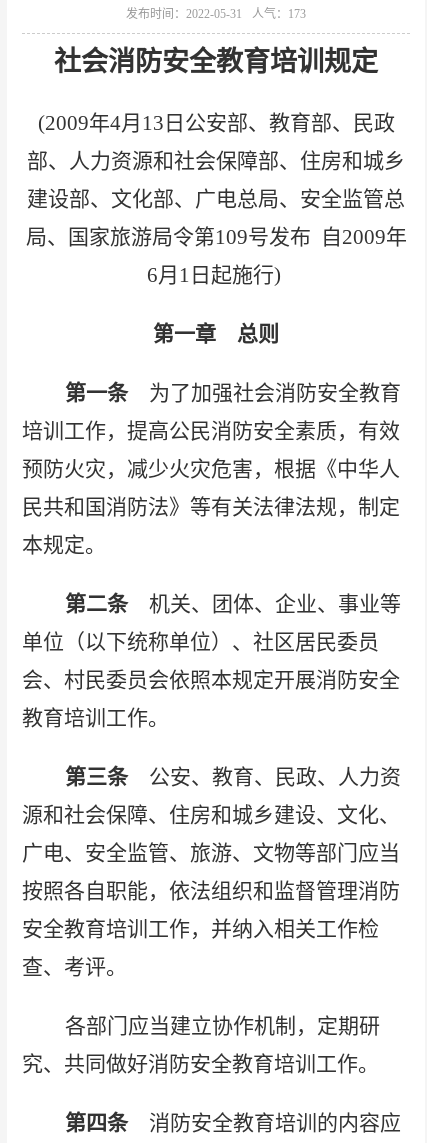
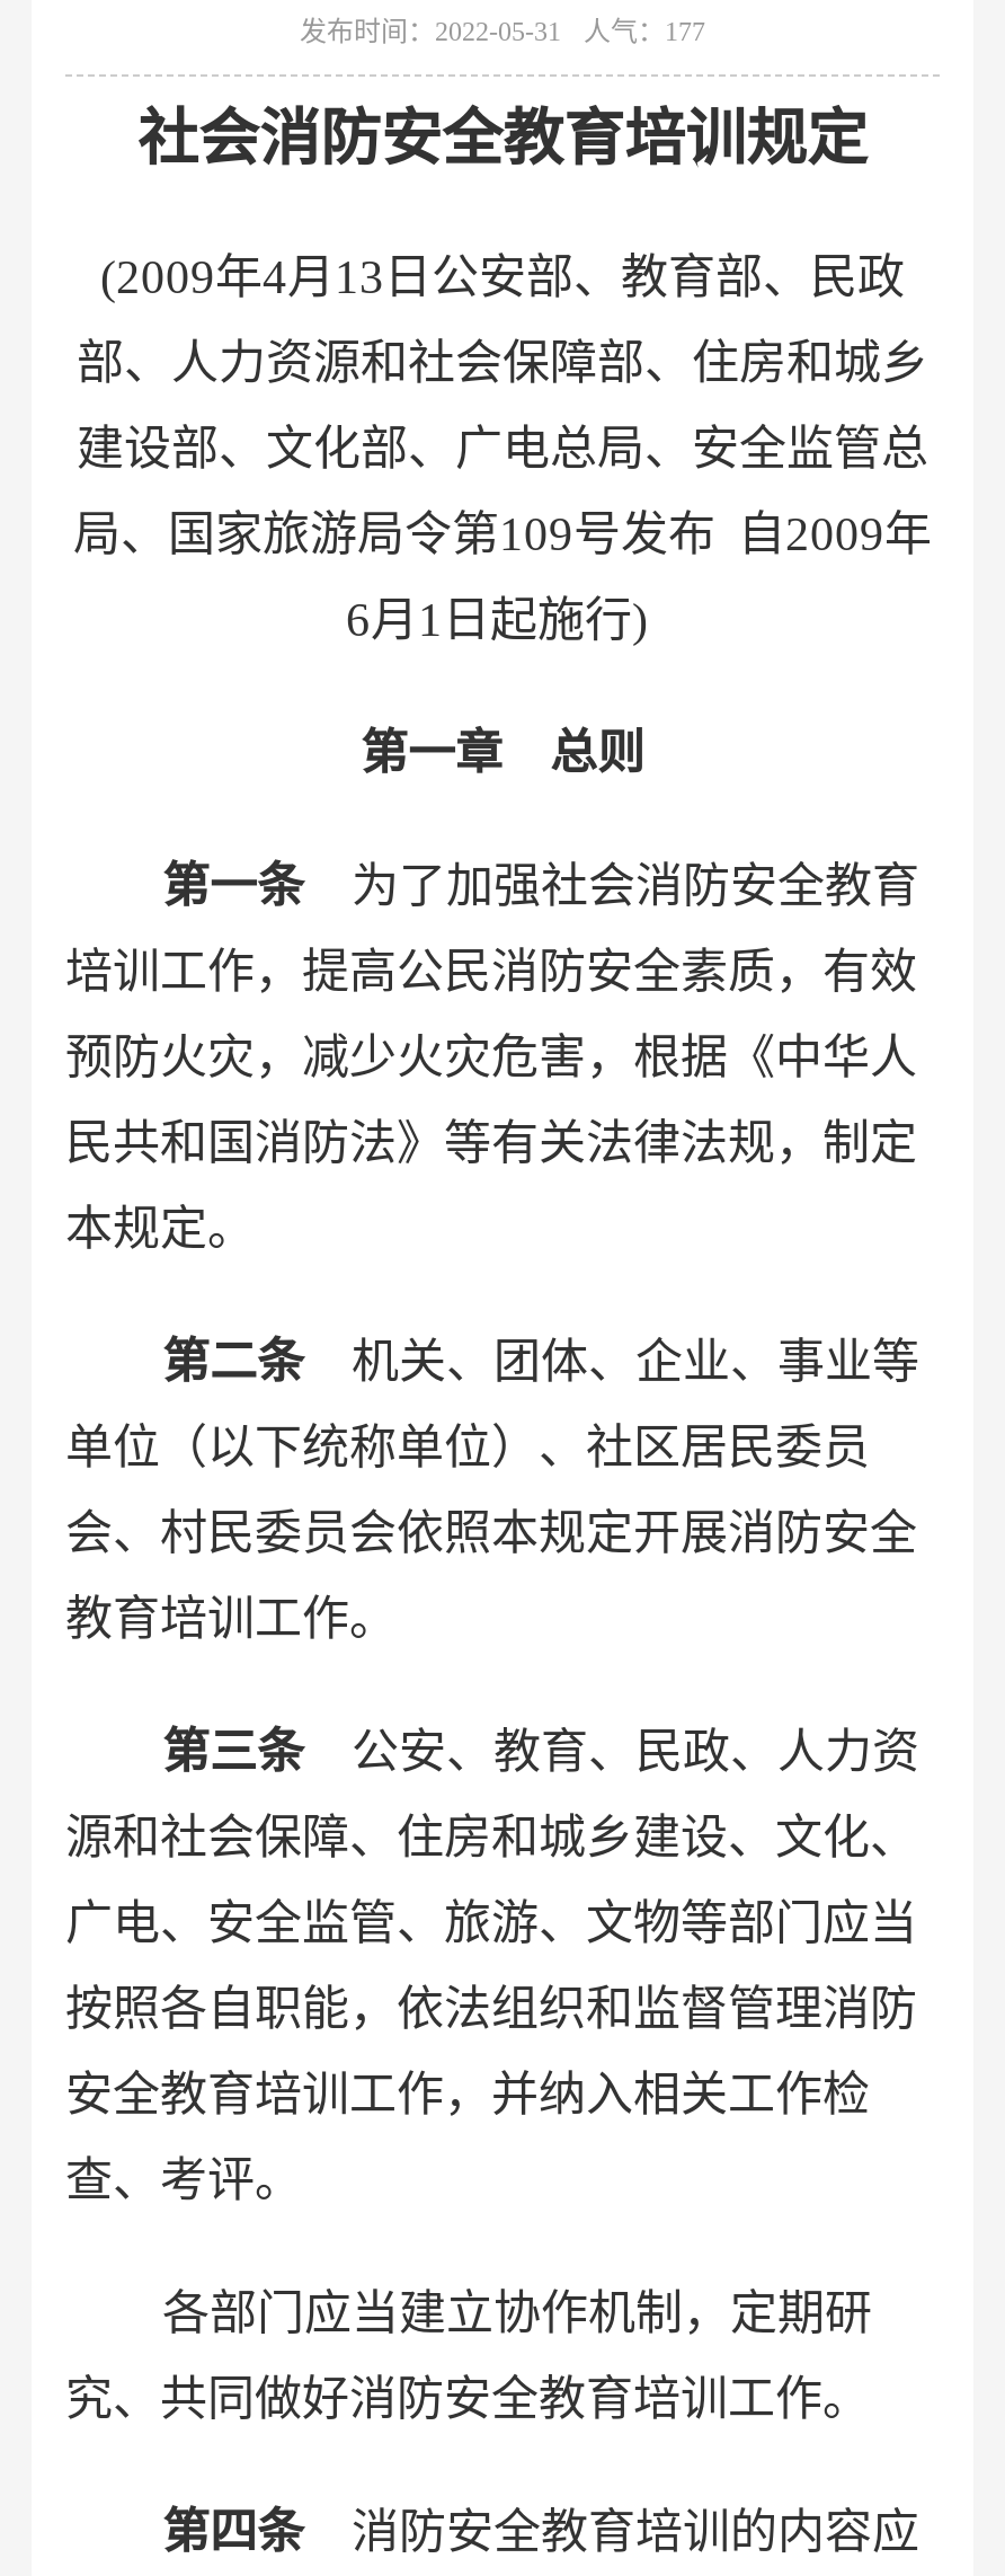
[126,7,306,21] 发布时间：2022-05-31 人气：173 -> [300,16,705,47] 发布时间：2022-05-31 人气：177

